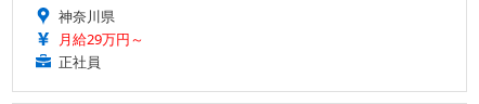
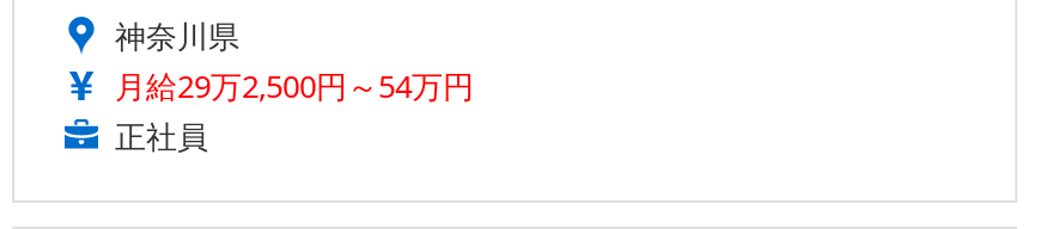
[59,29,144,49] 月給29万円～ -> [115,64,474,107] 月給29万2,500円～54万円

